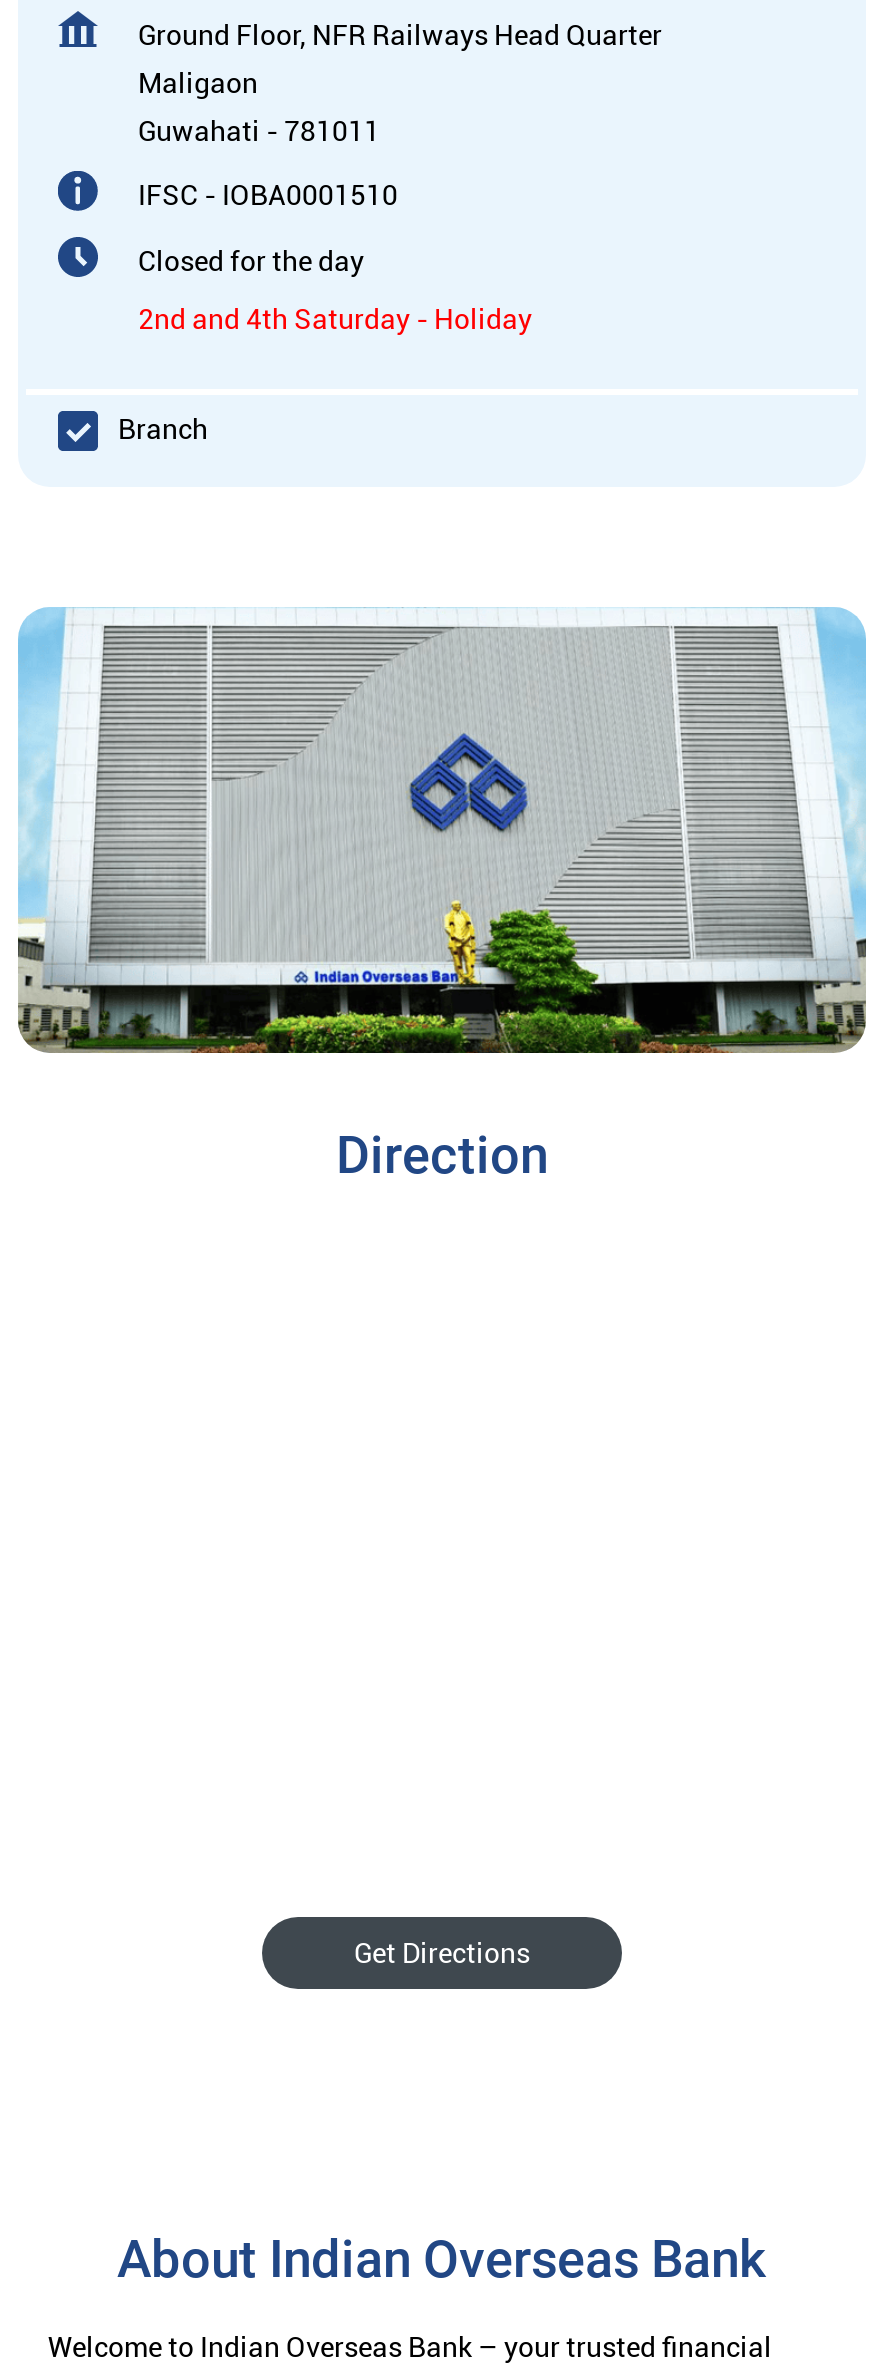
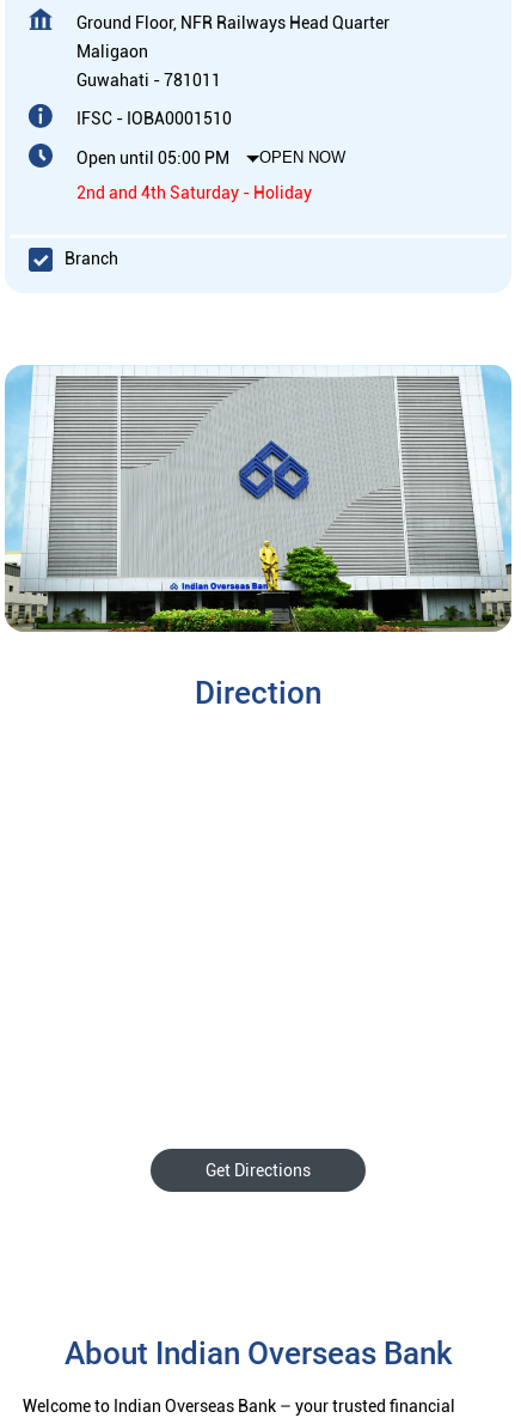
[138,245,364,277] Closed for the day -> [76,148,346,167] Open until 05:00 PM | OPEN NOW

